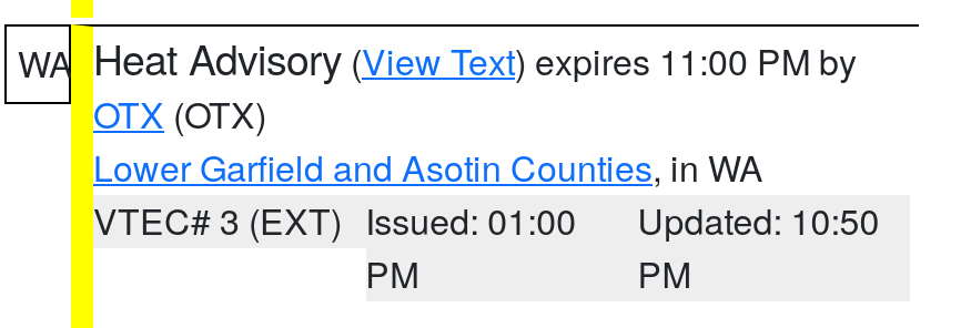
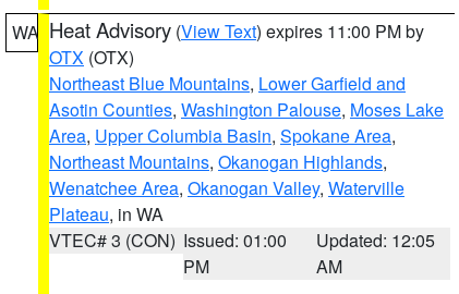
[93,142,763,246] Lower Garfield and Asotin Counties, in WA | VTEC# 3 (EXT) Issued: 01:00 -> [49,71,444,253] Northeast Blue Mountains, Lower Garfield and | Asotin Counties, Washington Palouse, Moses Lake | Area, Upper Columbia Basin, Spokane Area, | Northeast Mountains, Okanogan Highlands, | Wenatchee Area, Okanogan Valley, Waterville | Plateau, in WA | VTEC# 3 (CON) Issued: 01:00
[637,195,879,299] Updated: 10:50 | PM -> [316,228,435,279] Updated: 12:05 | AM

